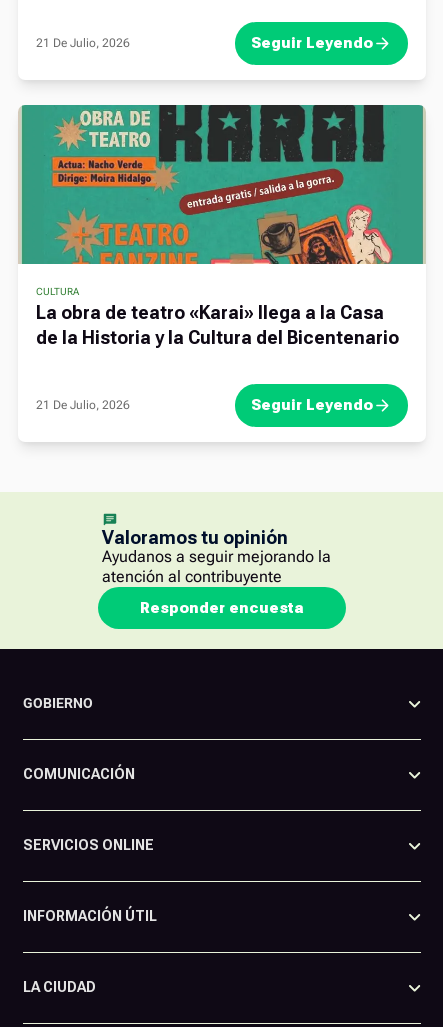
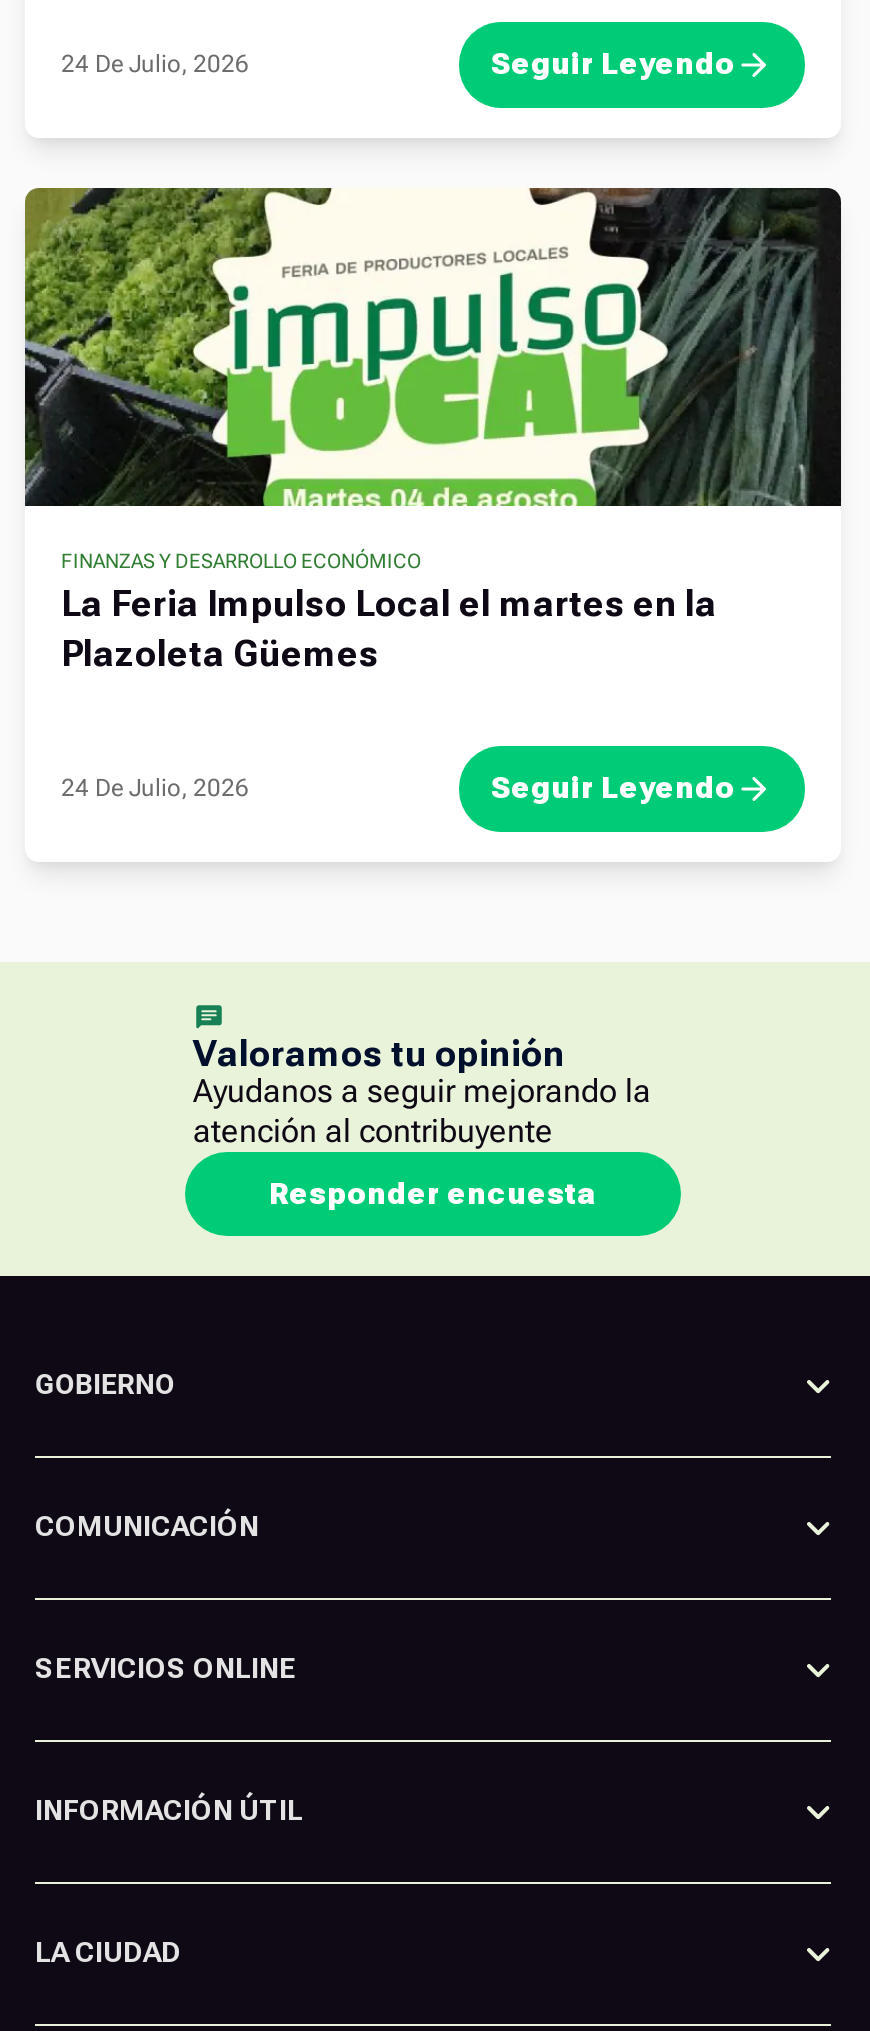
[36,36,130,50] 21 De Julio, 2026 -> [61,51,249,79] 24 De Julio, 2026
[18,104,426,348] [image] | CULTURA | La obra de teatro «Karai» llega a la Casa | de la Historia y la Cultura del Bicentenario -> [23,186,843,675] [image] | FINANZAS Y DESARROLLO ECONÓMICO | La Feria Impulso Local el martes en la | Plazoleta Güemes
[36,398,130,412] 21 De Julio, 2026 -> [61,775,249,803] 24 De Julio, 2026

